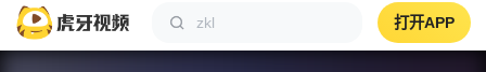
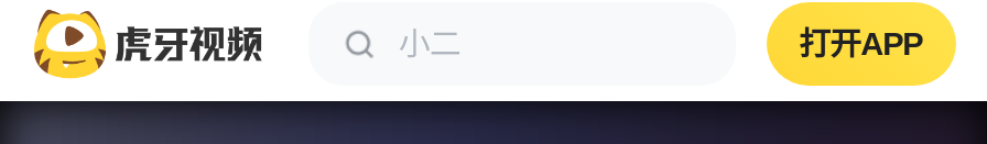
[196,14,215,31] zkl -> [399,26,460,62] 小二

